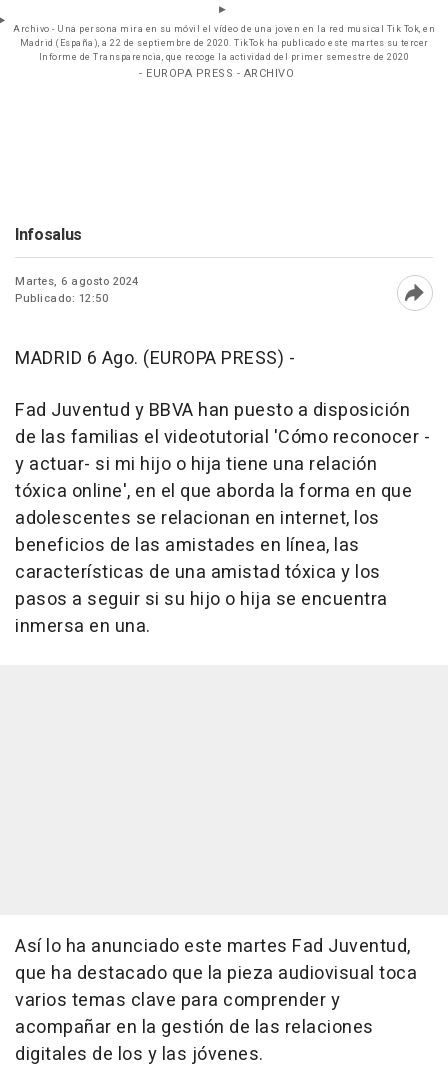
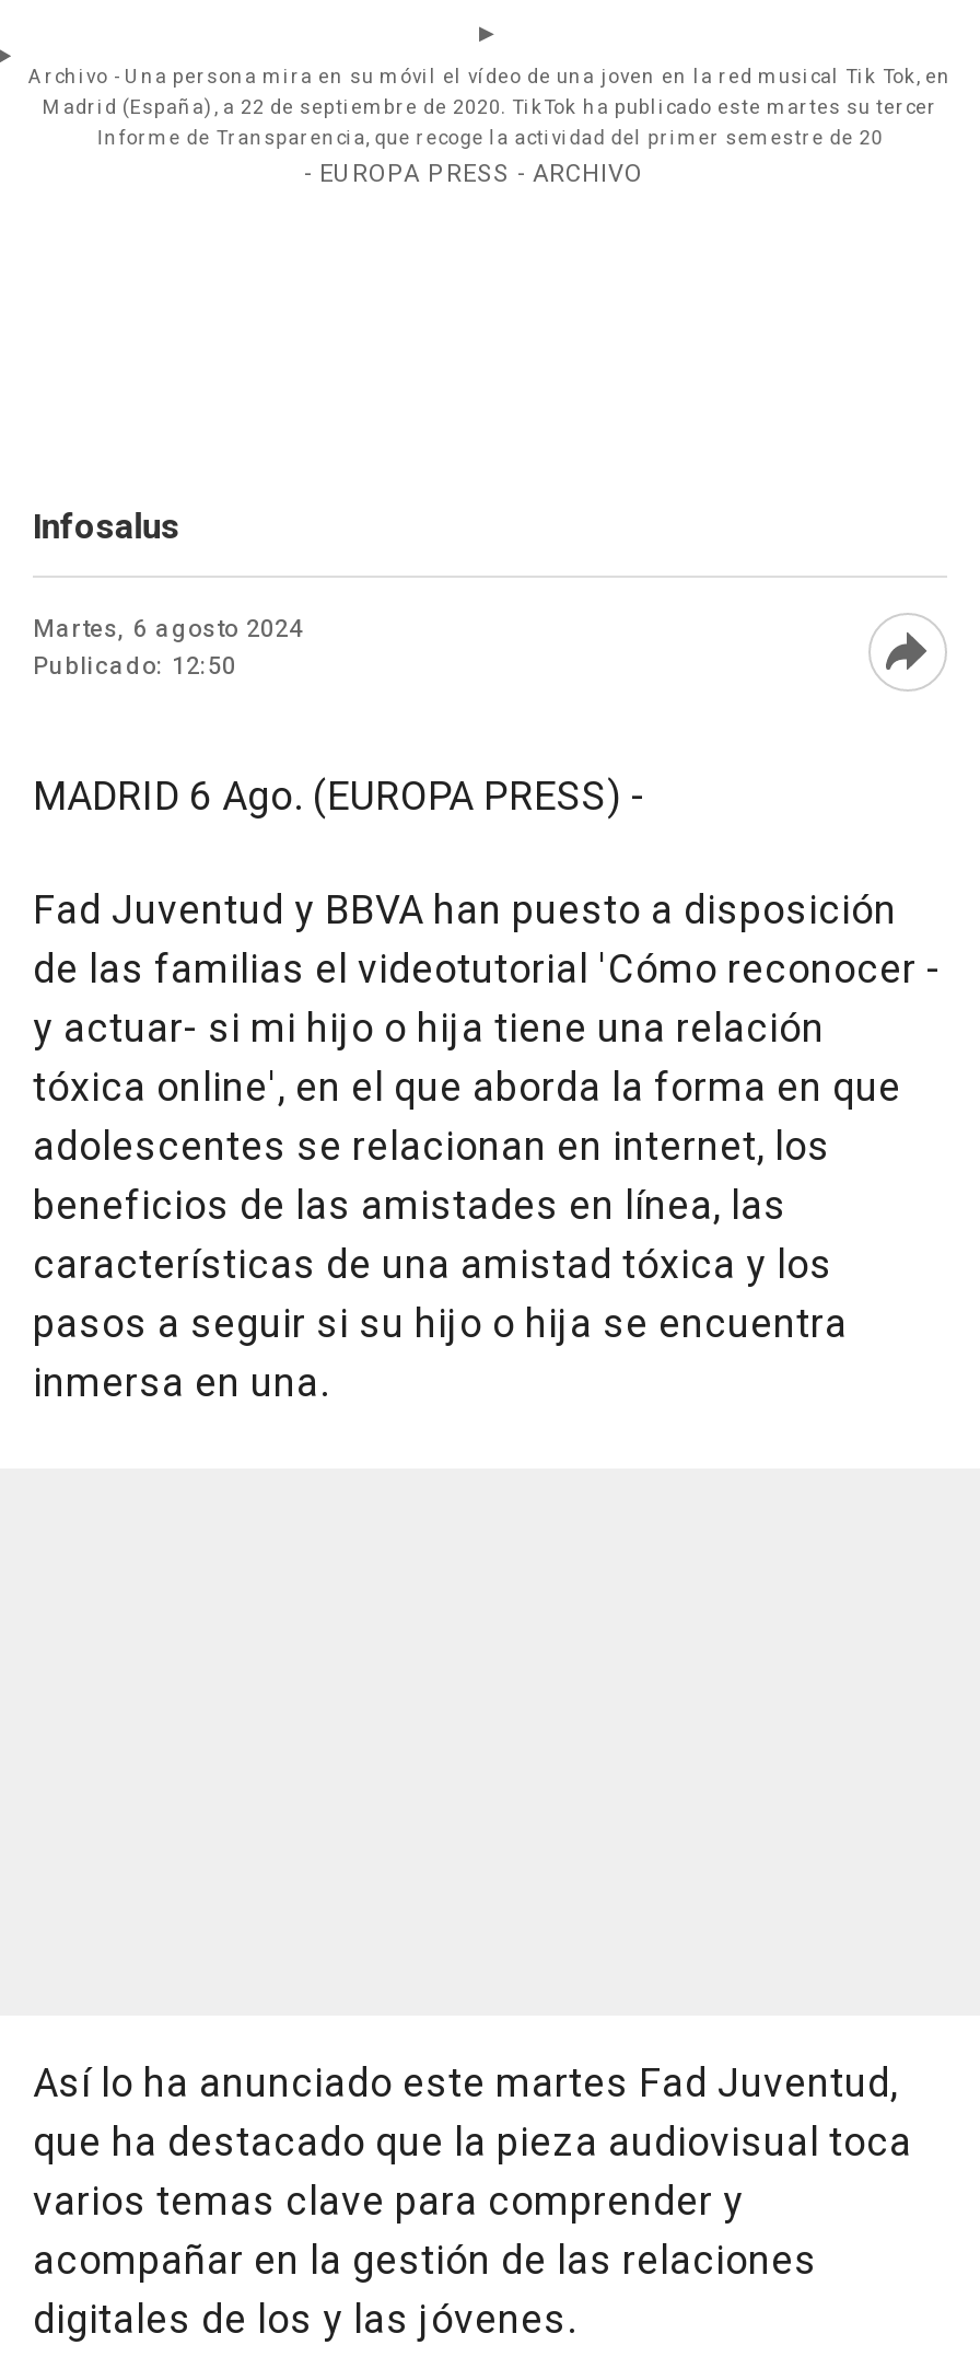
[39,51,409,64] Informe de Transparencia, que recoge la actividad del primer semestre de 2020 -> [97,124,883,153] Informe de Transparencia, que recoge la actividad del primer semestre de 20

